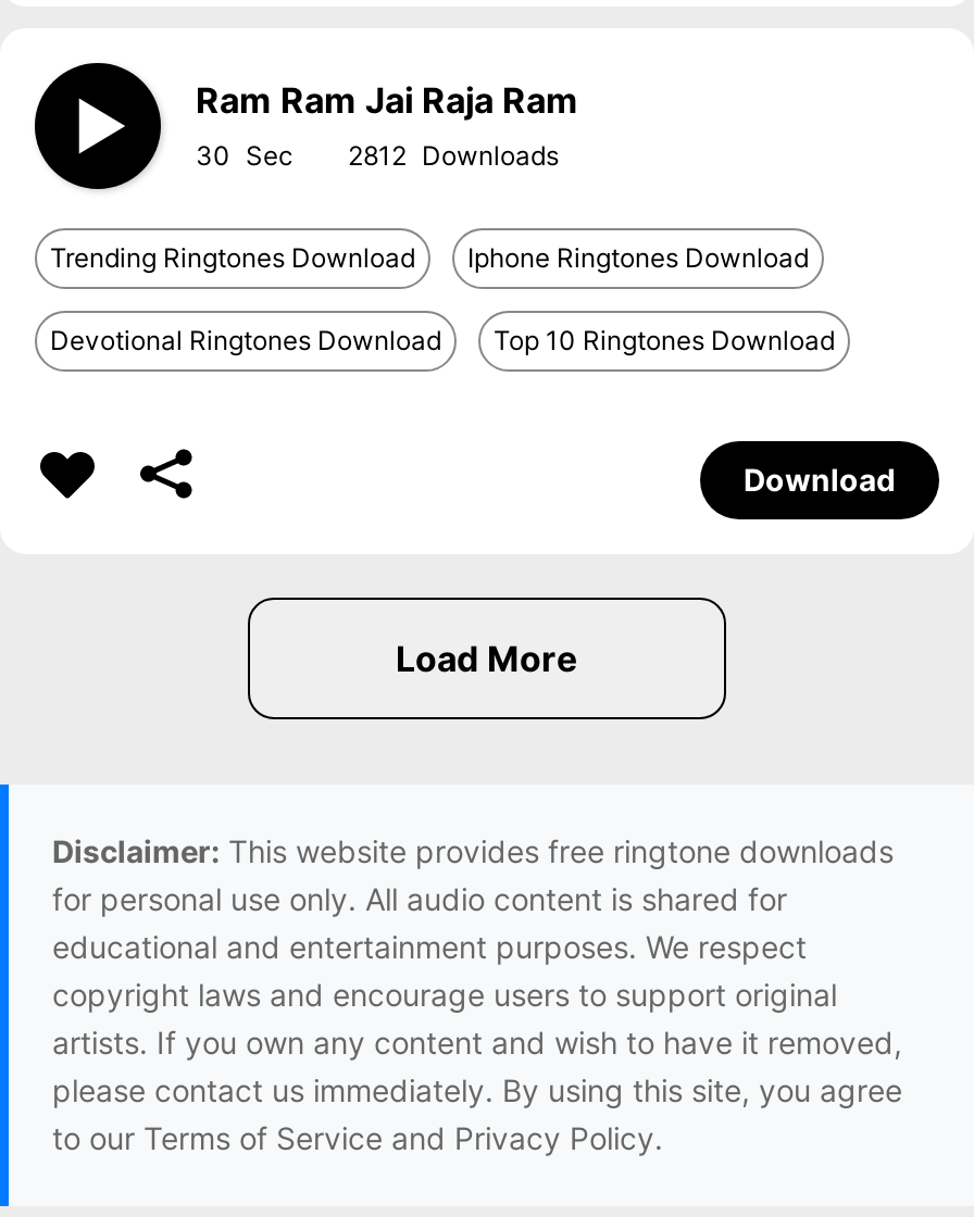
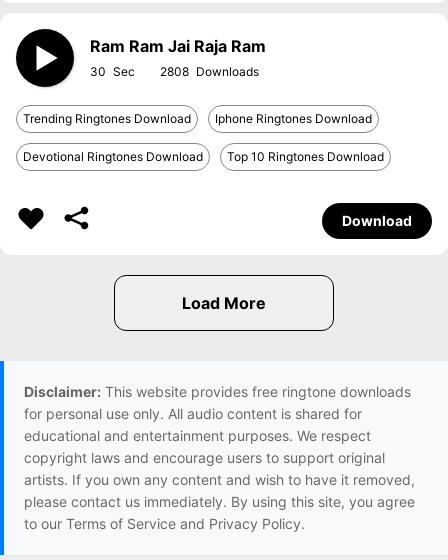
[348,139,413,172] 2812 -> [160,64,192,79] 2808

